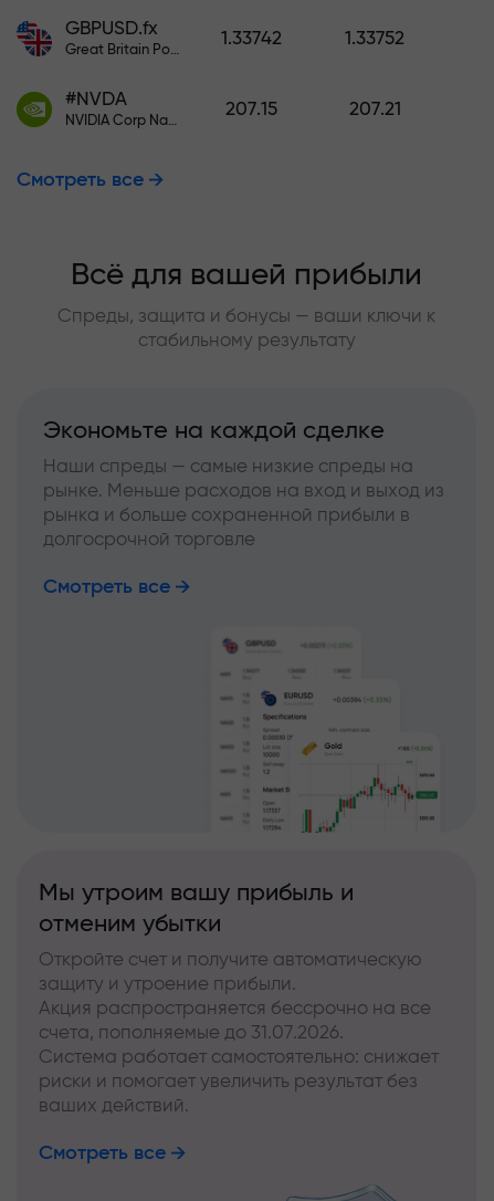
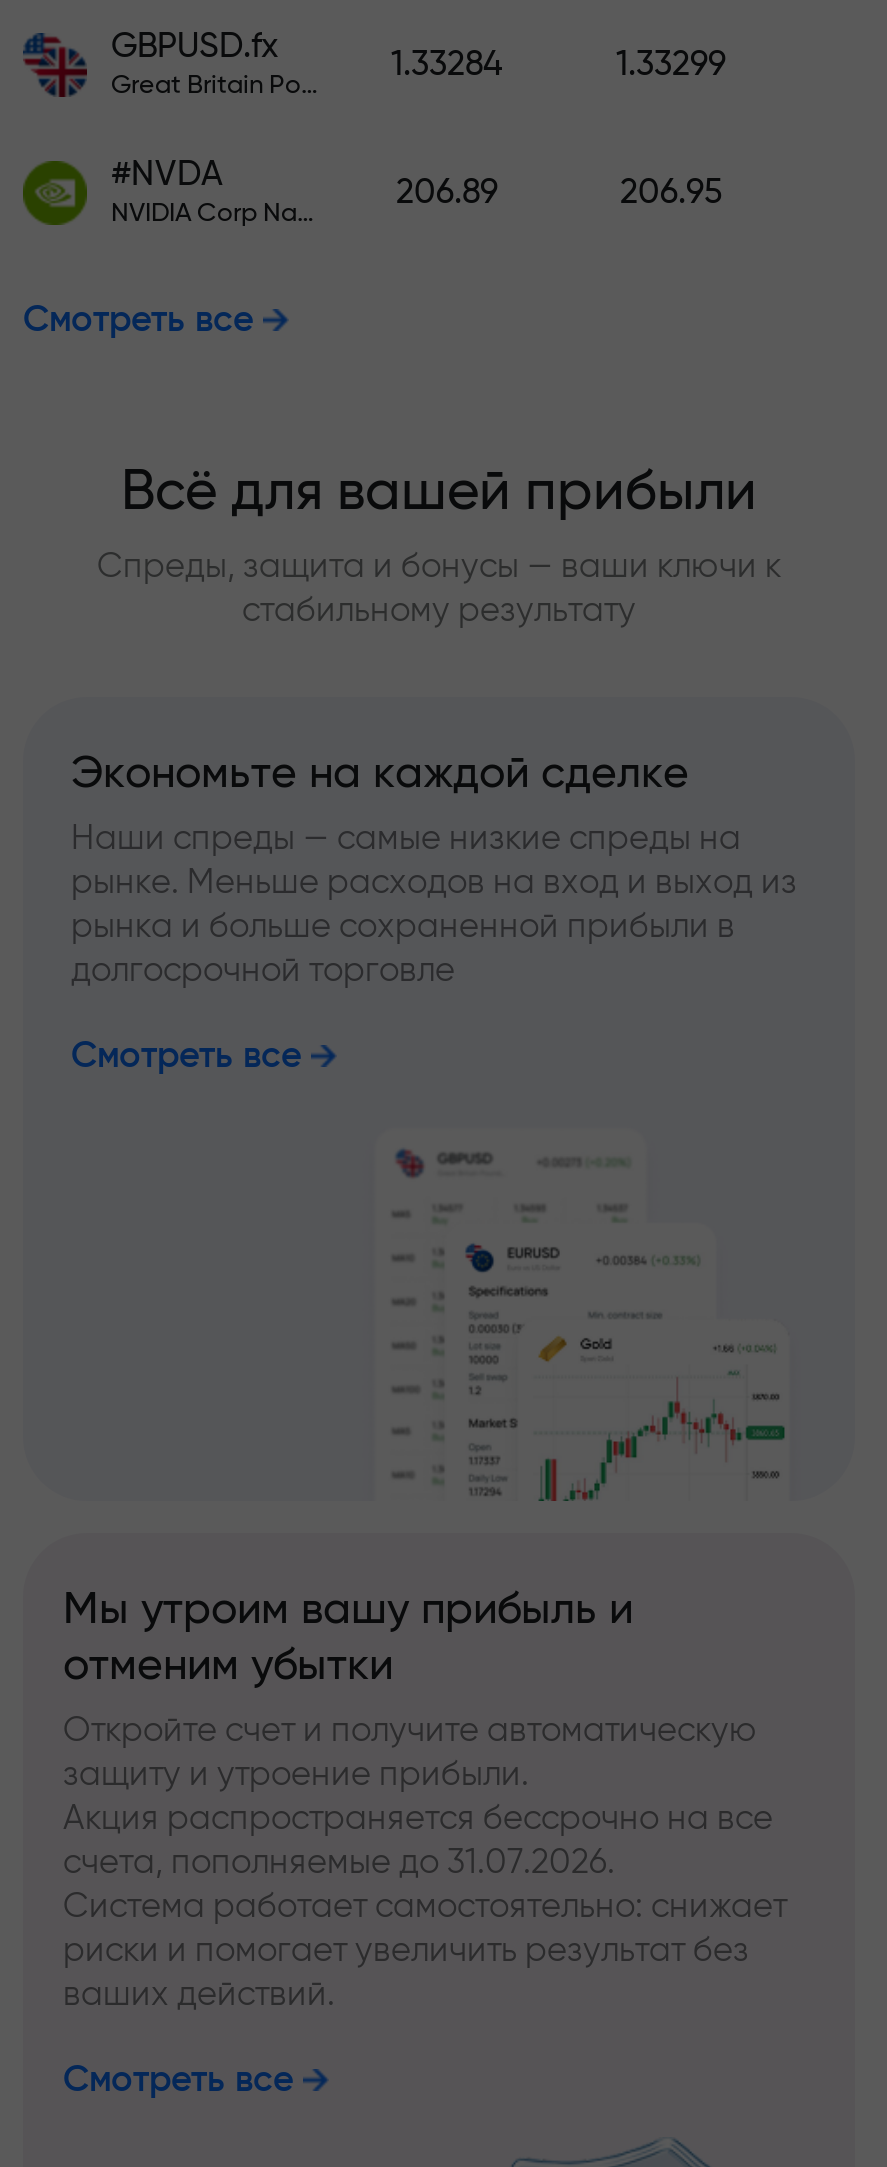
[220,29,281,48] 1.33742 -> [391,47,503,81] 1.33284
[345,29,404,48] 1.33752 -> [616,47,726,81] 1.33299
[225,100,277,118] 207.15 -> [396,175,498,209] 206.89
[349,100,401,118] 207.21 -> [620,175,722,209] 206.95

